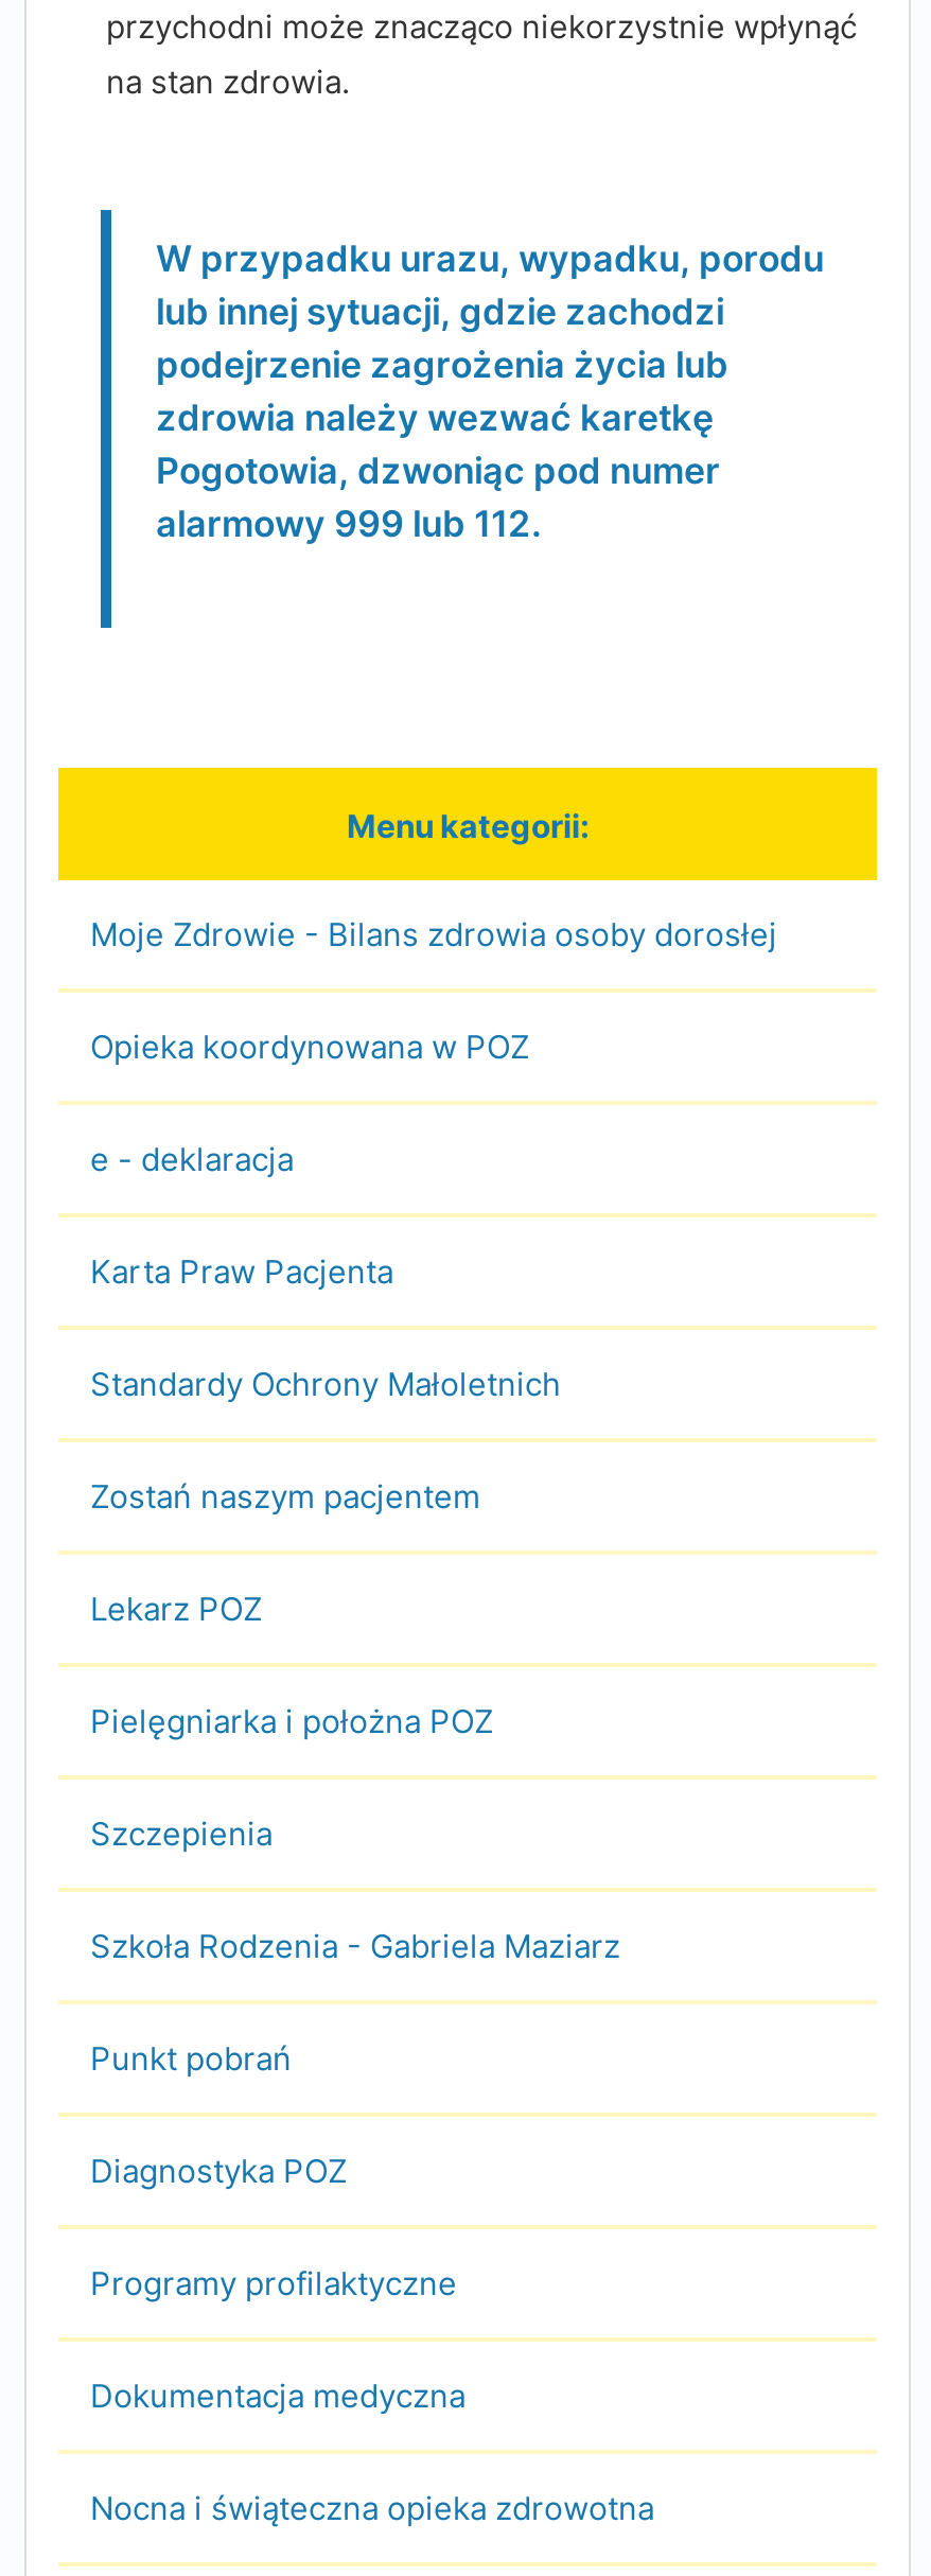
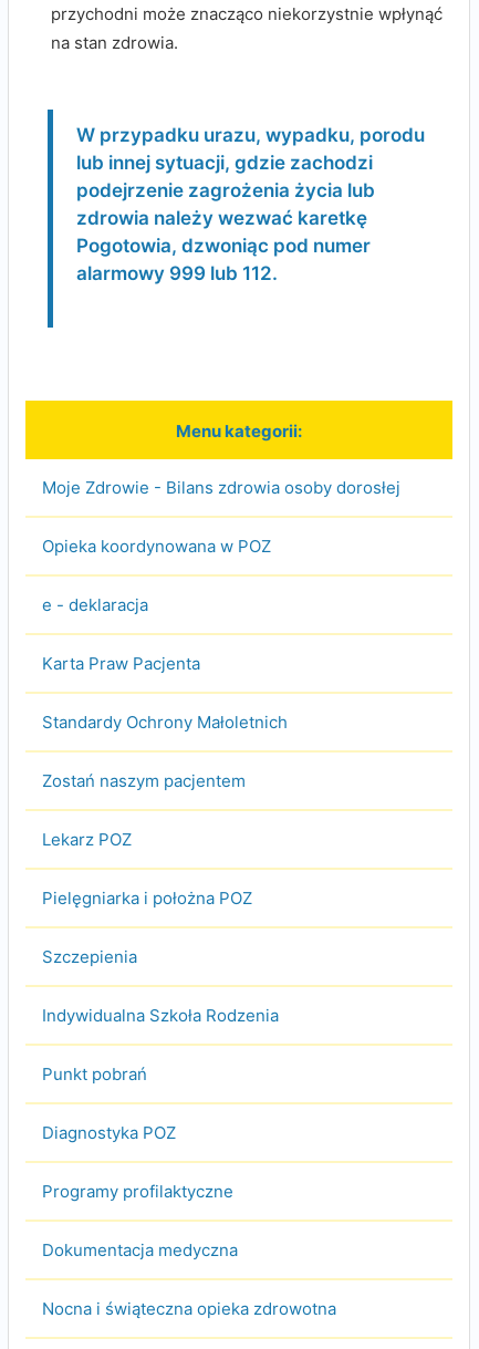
[90,1925,620,1966] Szkoła Rodzenia - Gabriela Maziarz -> [42,1005,279,1026] Indywidualna Szkoła Rodzenia

